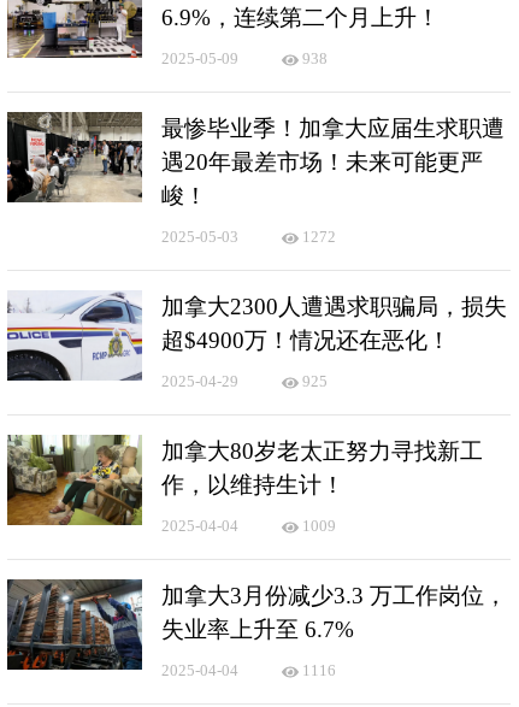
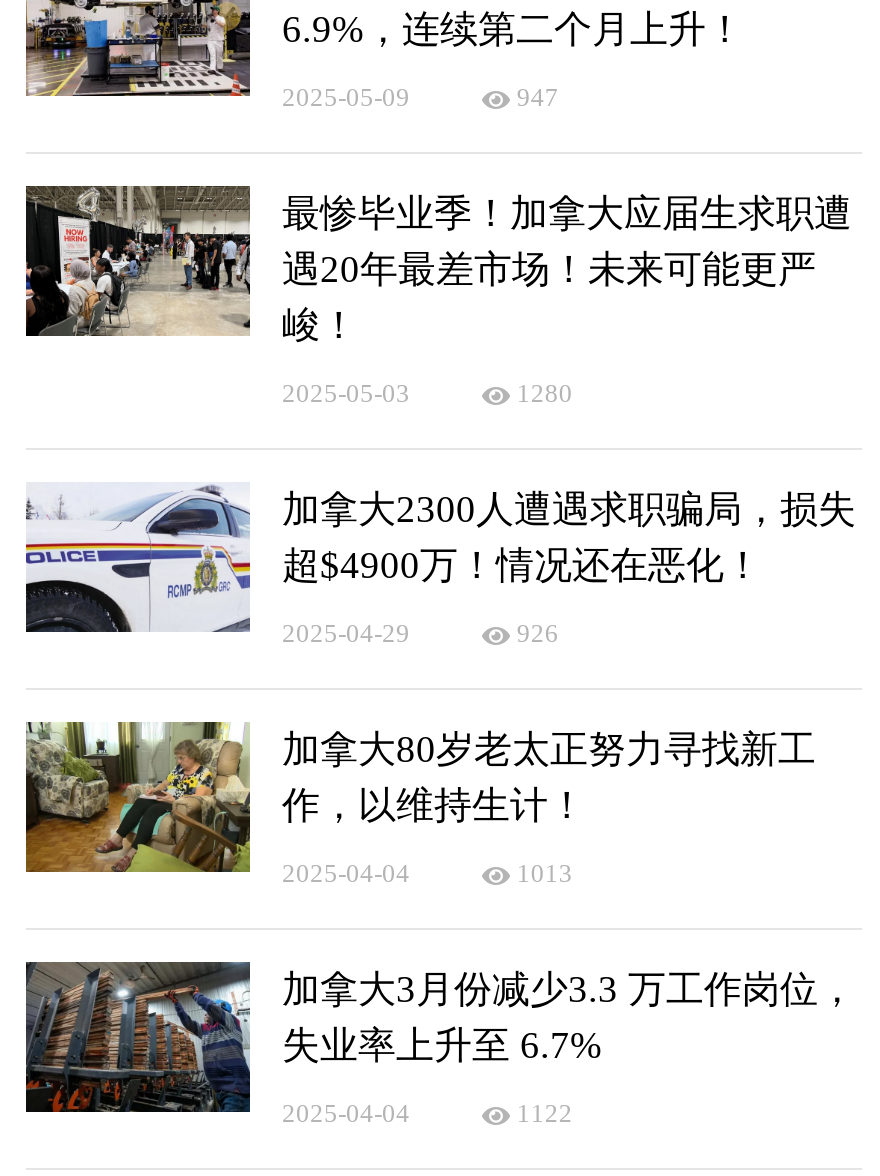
[299,51,328,67] 938 -> [511,84,559,112] 947
[299,229,336,246] 1272 -> [511,380,573,408] 1280
[299,373,328,390] 925 -> [511,620,559,648] 926
[299,518,336,535] 1009 -> [511,860,573,888] 1013
[299,662,336,679] 1116 -> [511,1100,573,1128] 1122

